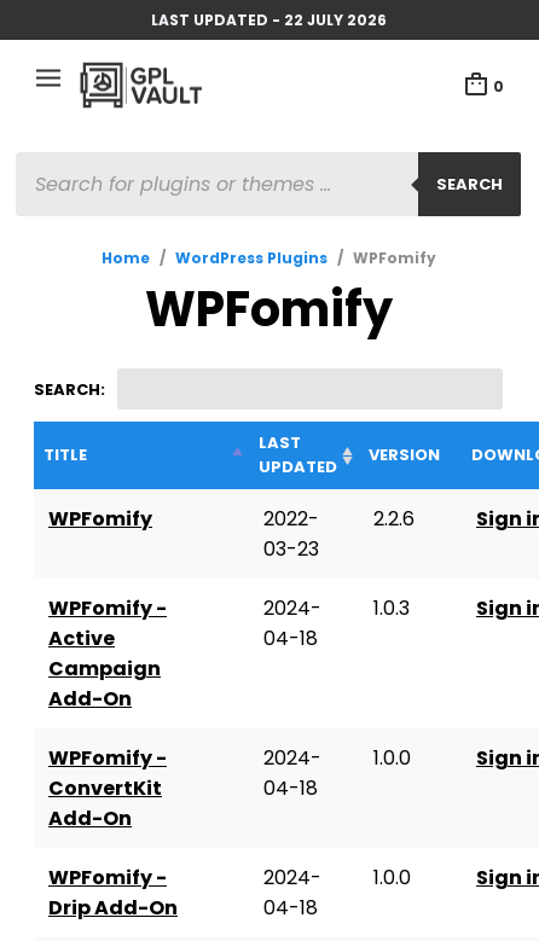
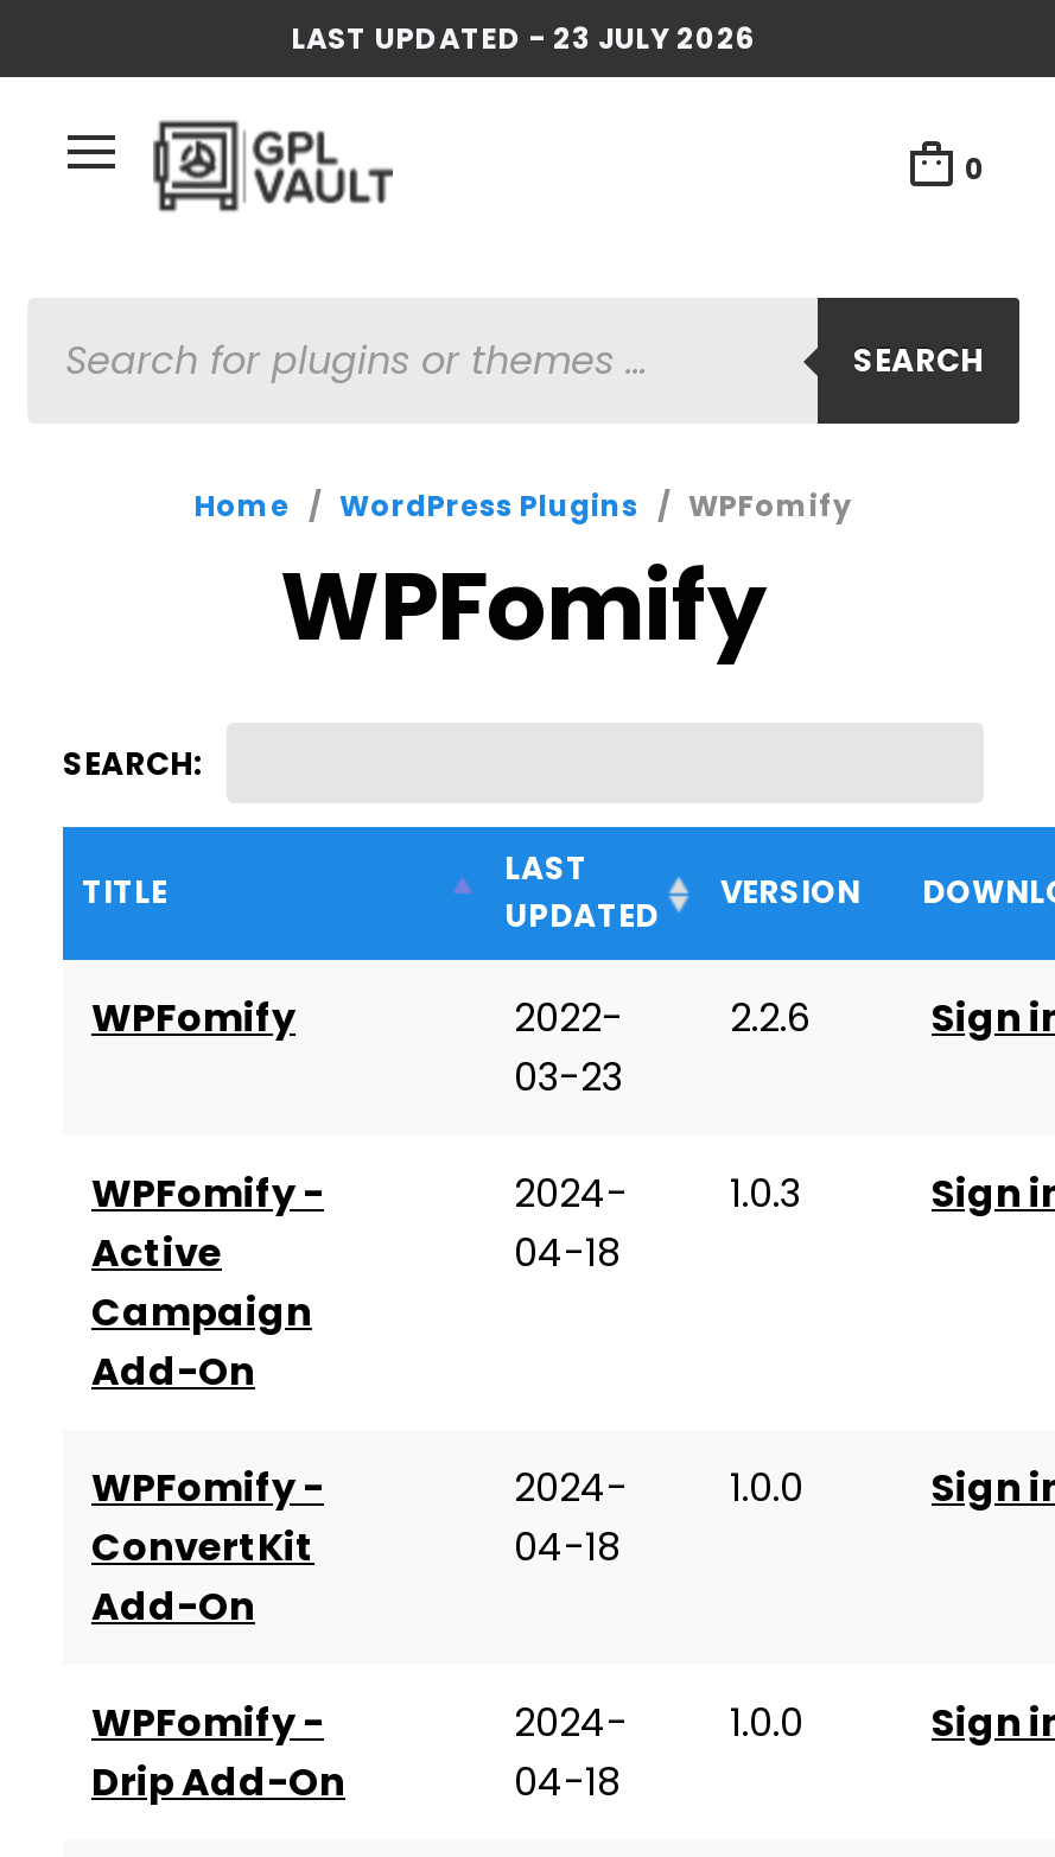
[150,9,386,30] LAST UPDATED - 22 JULY 2026 -> [292,17,755,57] LAST UPDATED - 23 JULY 2026

